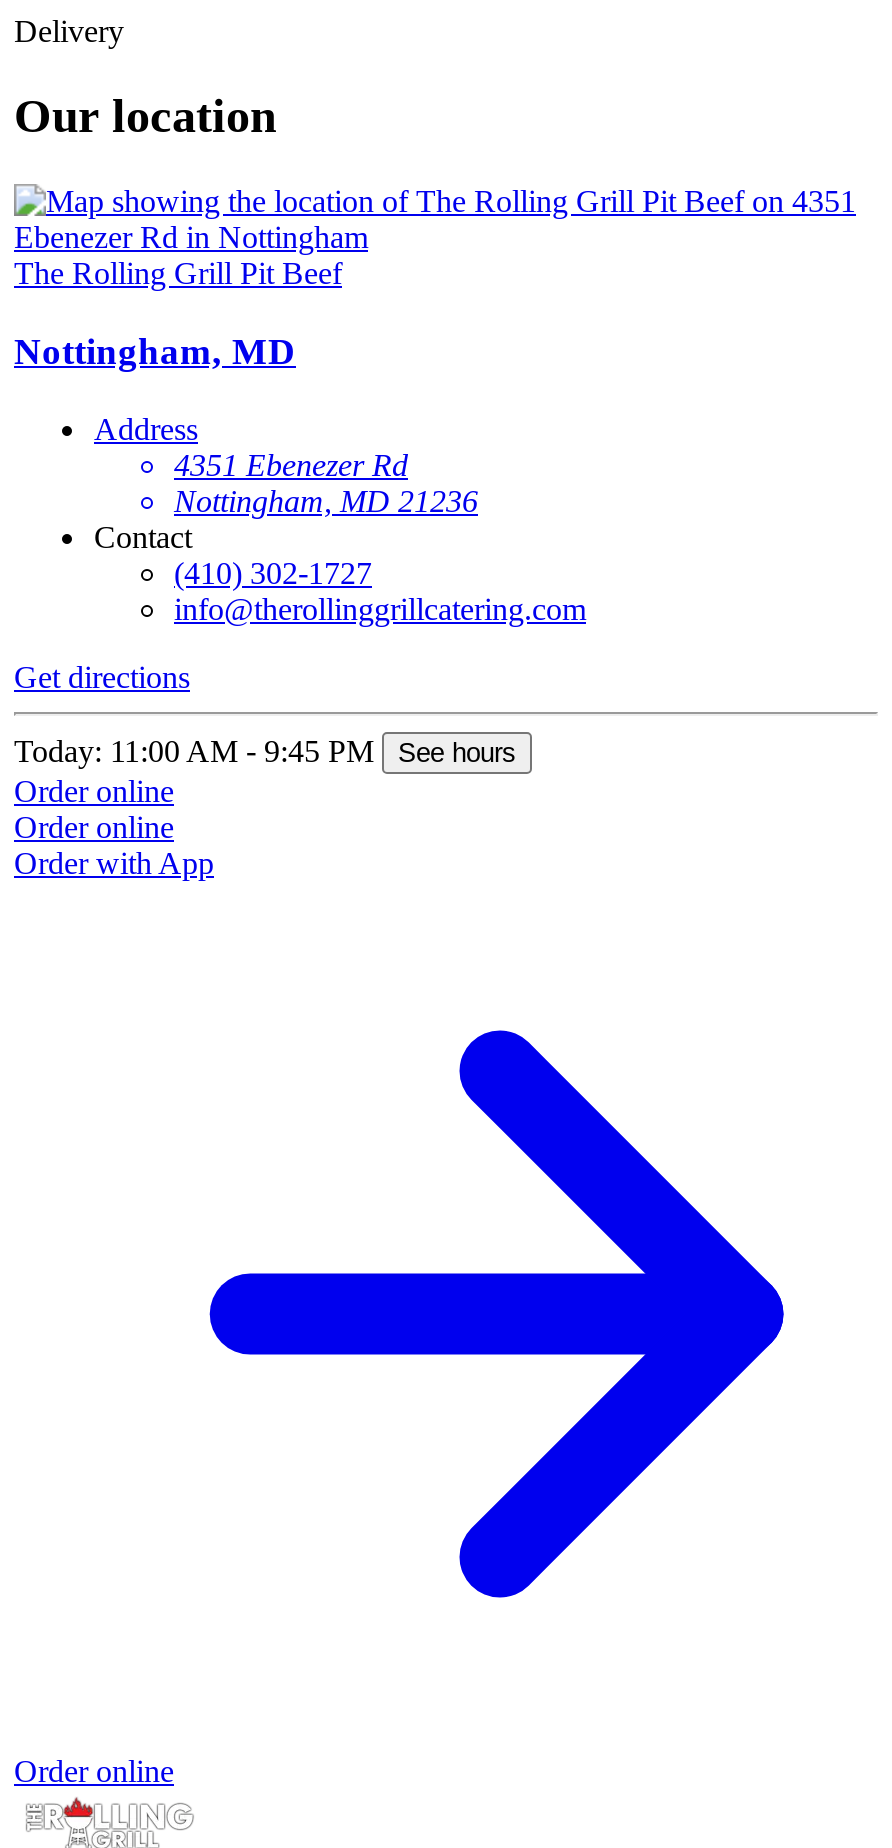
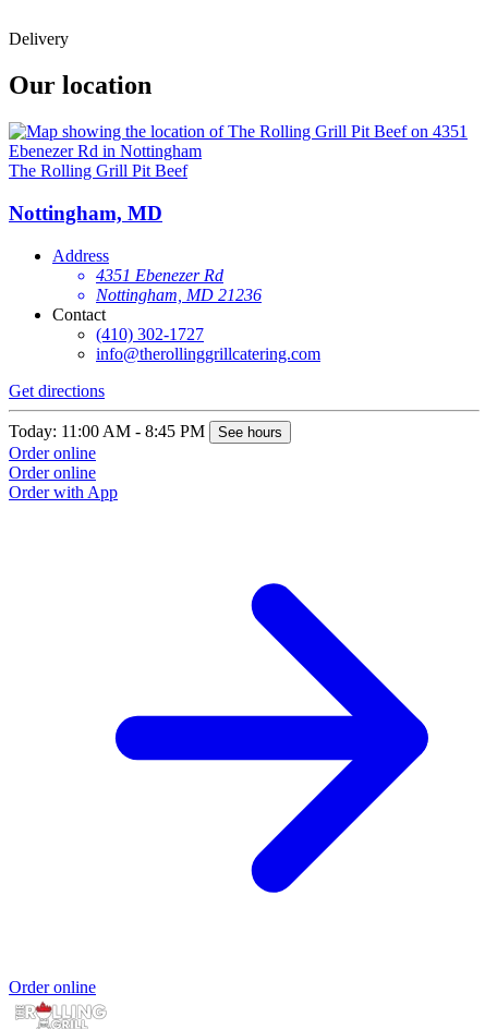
[14,733,516,767] Today: 11:00 AM - 9:45 PM See hours -> [9,421,282,440] Today: 11:00 AM - 8:45 PM See hours

